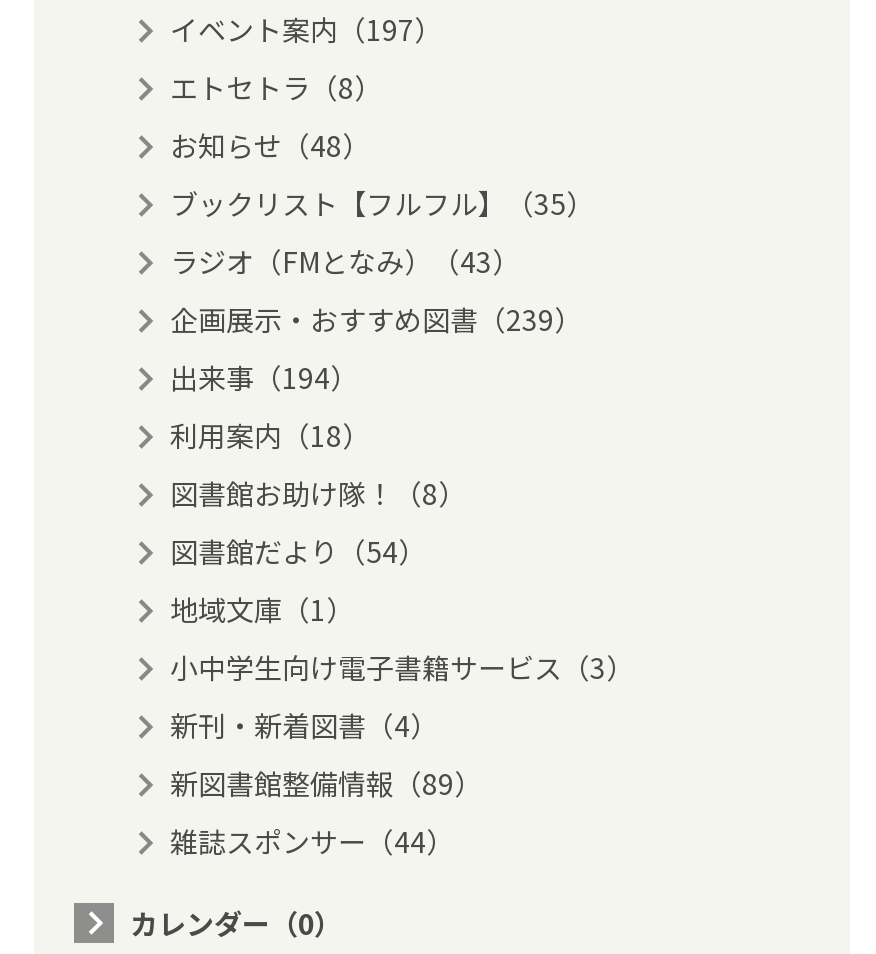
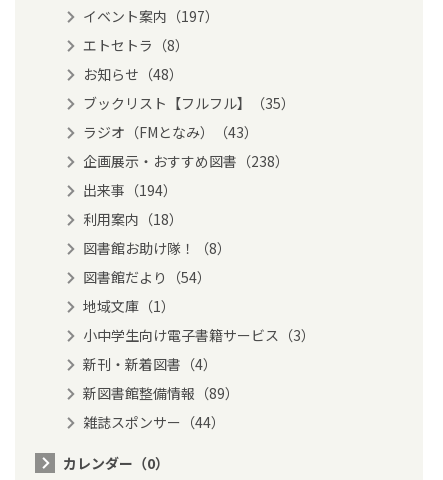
[170,299,582,339] 企画展示・おすすめ図書（239） -> [83,151,289,171] 企画展示・おすすめ図書（238）

